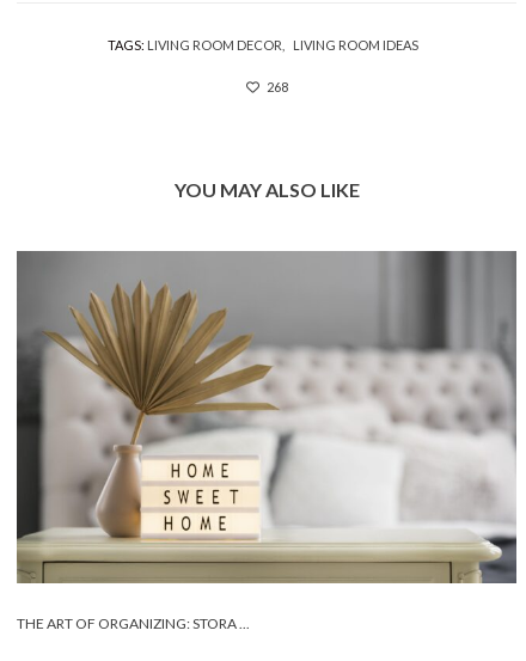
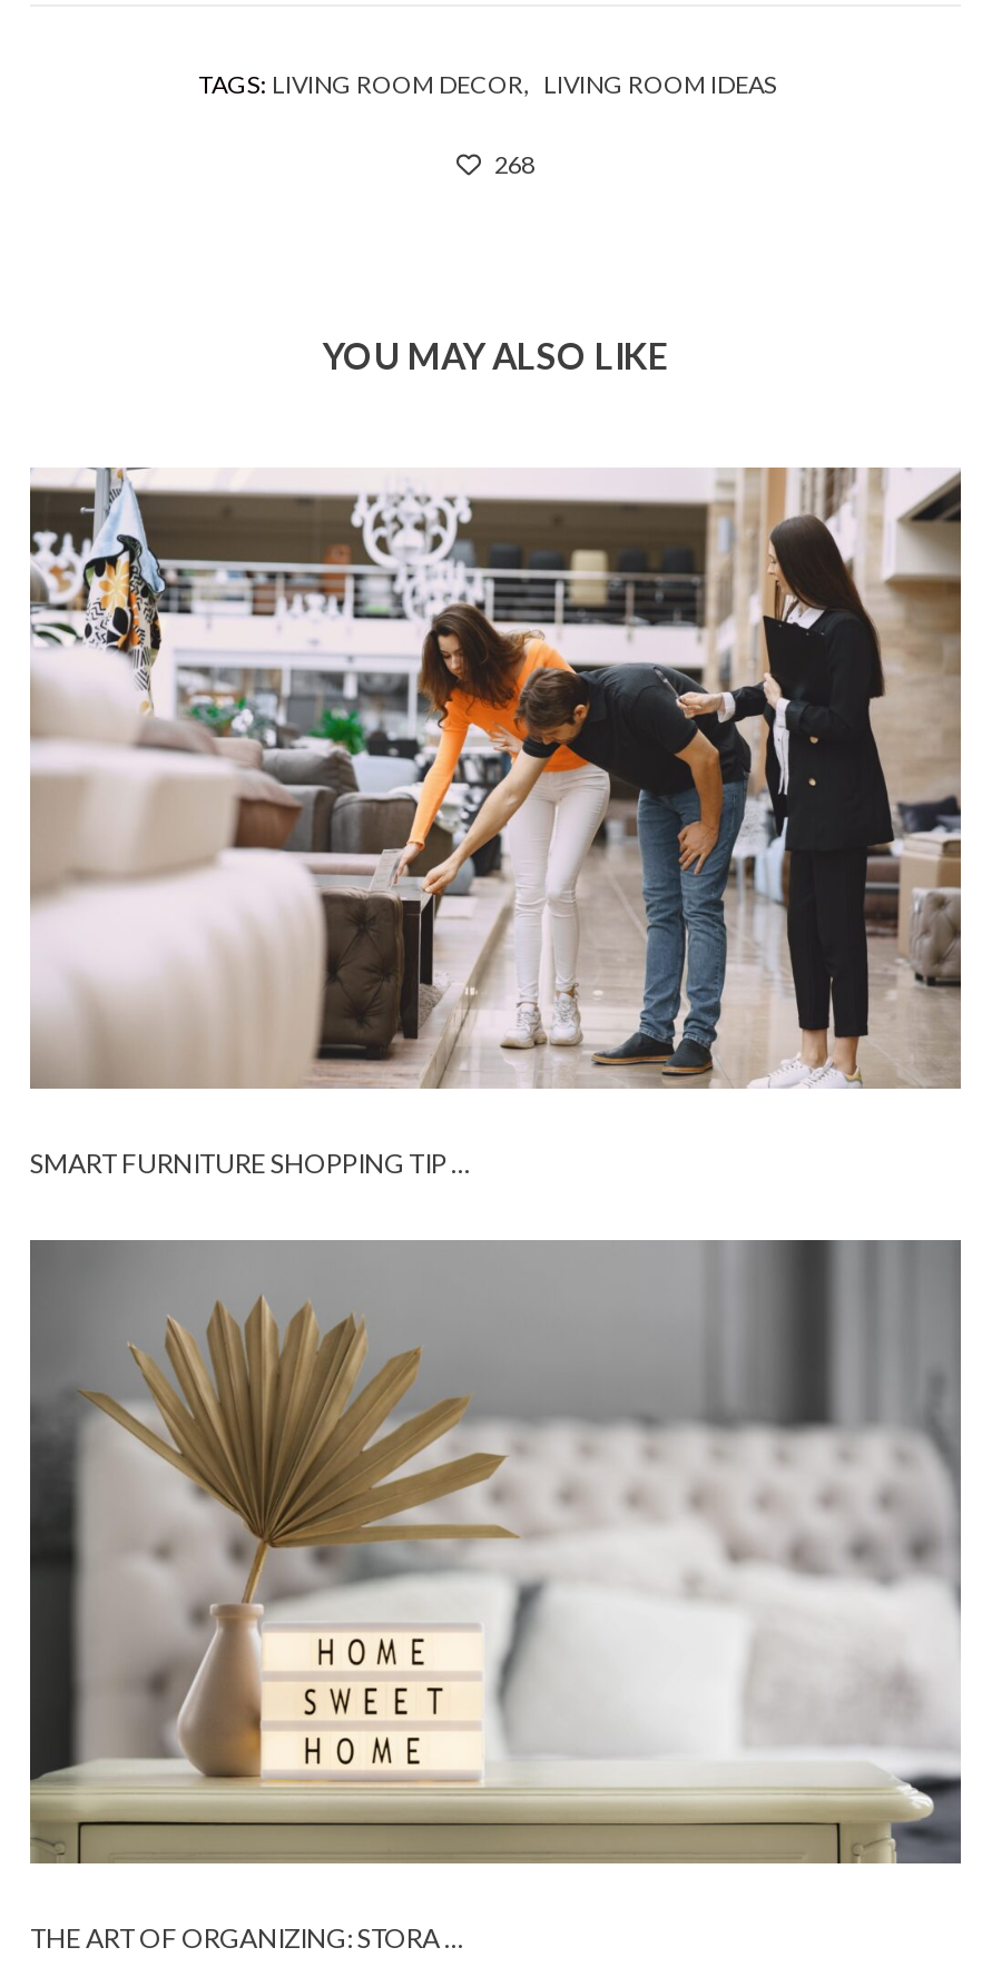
none -> [28,465,963,1181] [image] | SMART FURNITURE SHOPPING TIP ...

